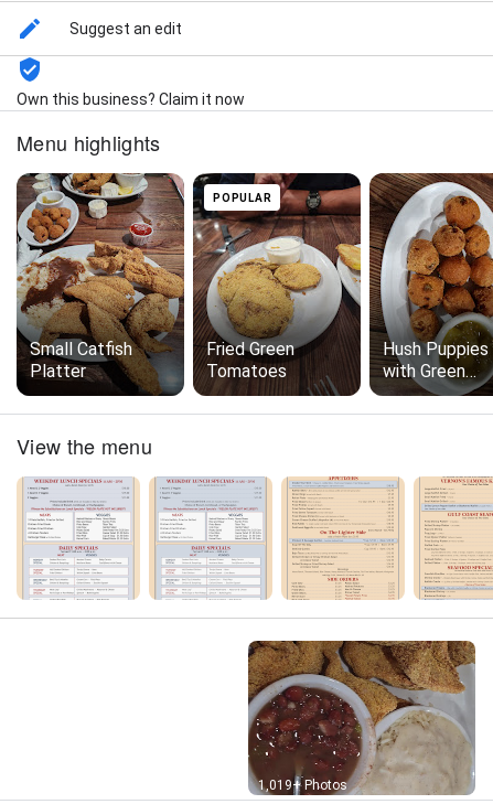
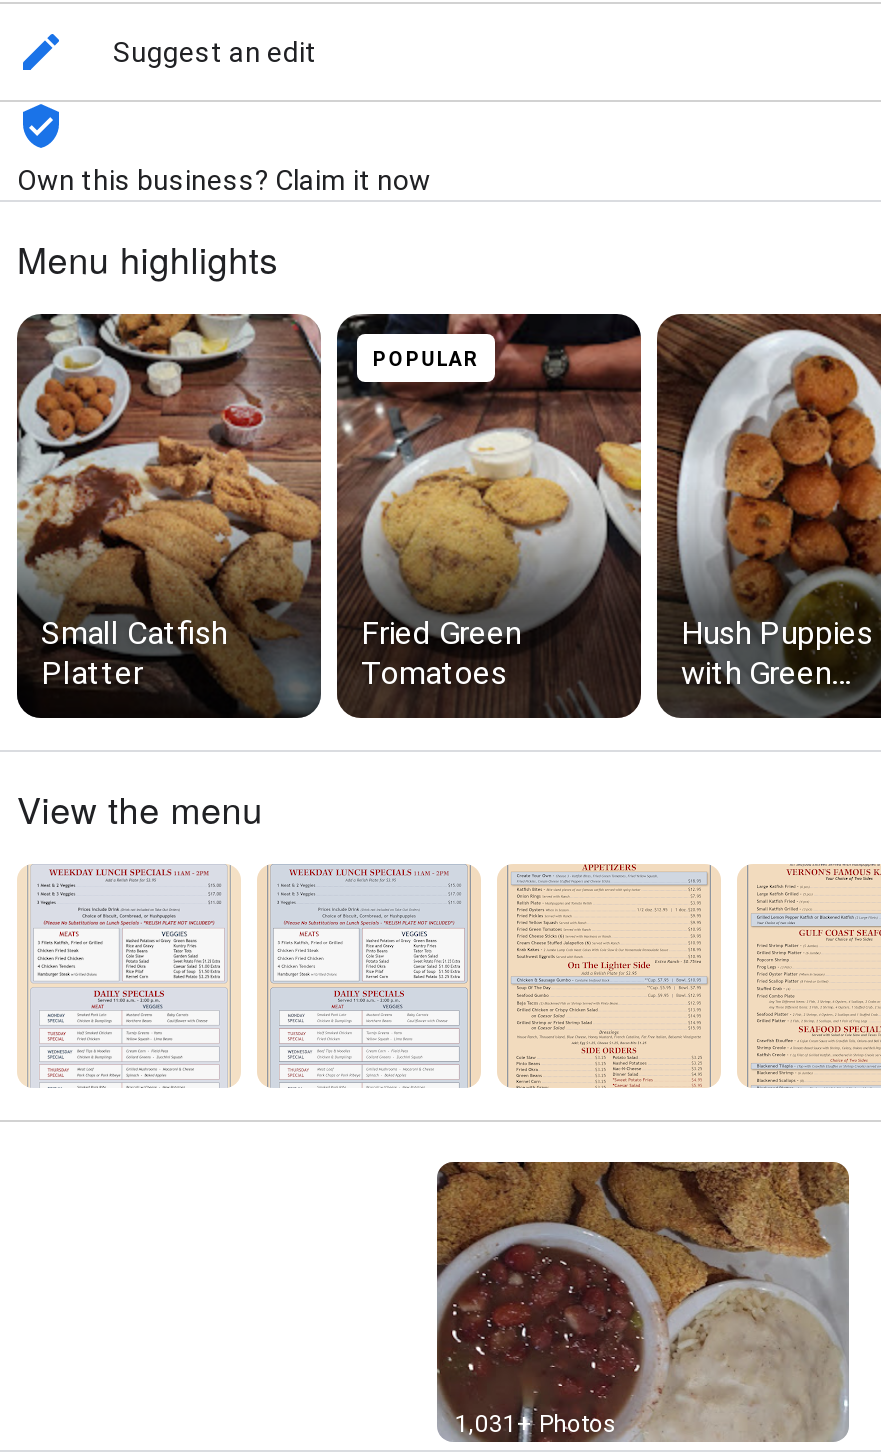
[258,778,347,793] 1,019+ Photos -> [455,1410,617,1438] 1,031+ Photos

